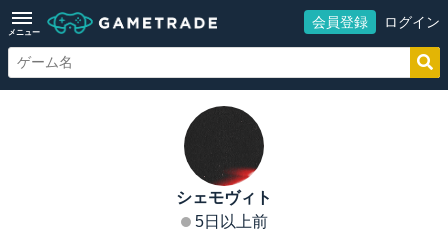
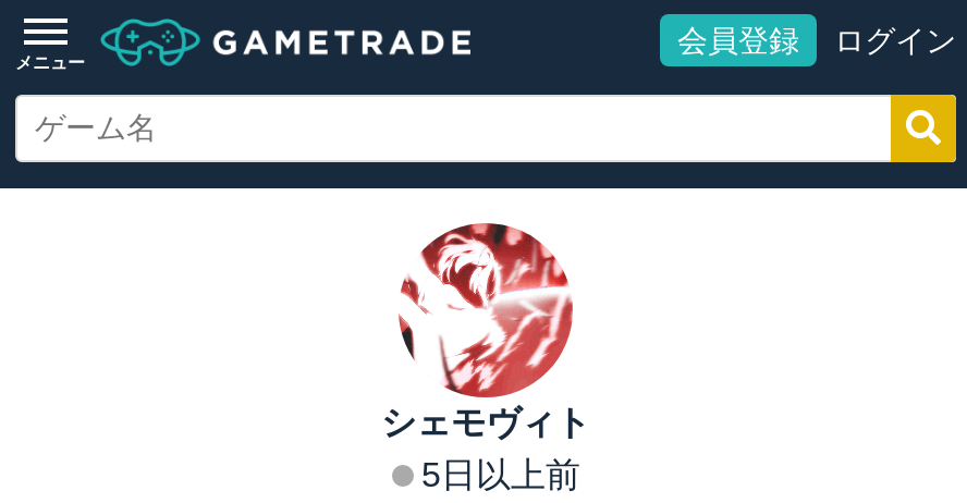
[183,105,265,185] [image] -> [399,221,575,395] [image]

